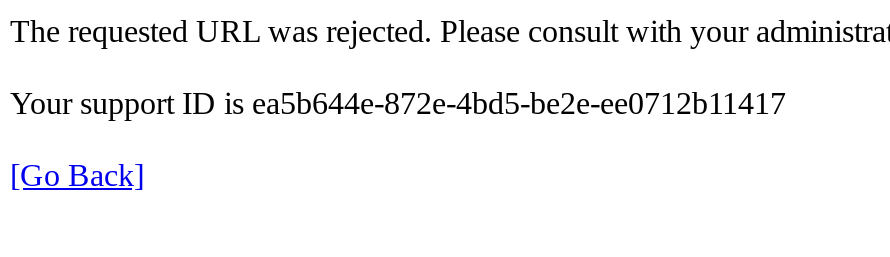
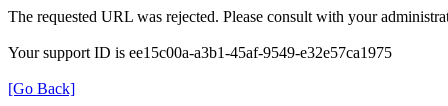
[10,86,786,120] Your support ID is ea5b644e-872e-4bd5-be2e-ee0712b11417 -> [8,44,392,61] Your support ID is ee15c00a-a3b1-45af-9549-e32e57ca1975

